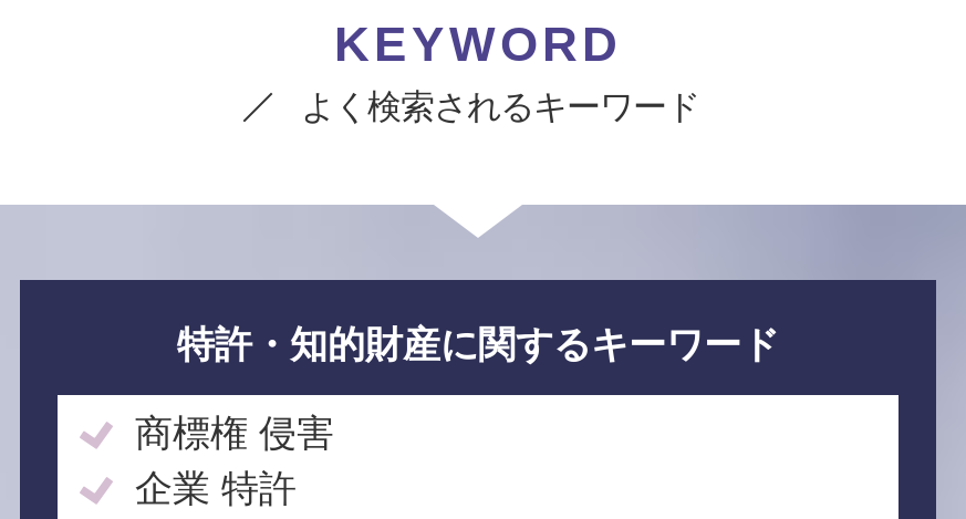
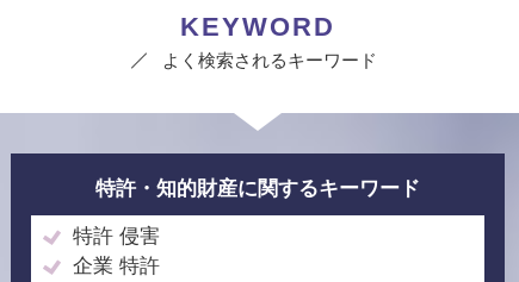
[135,413,334,455] 商標権 侵害 -> [73,225,160,247] 特許 侵害

